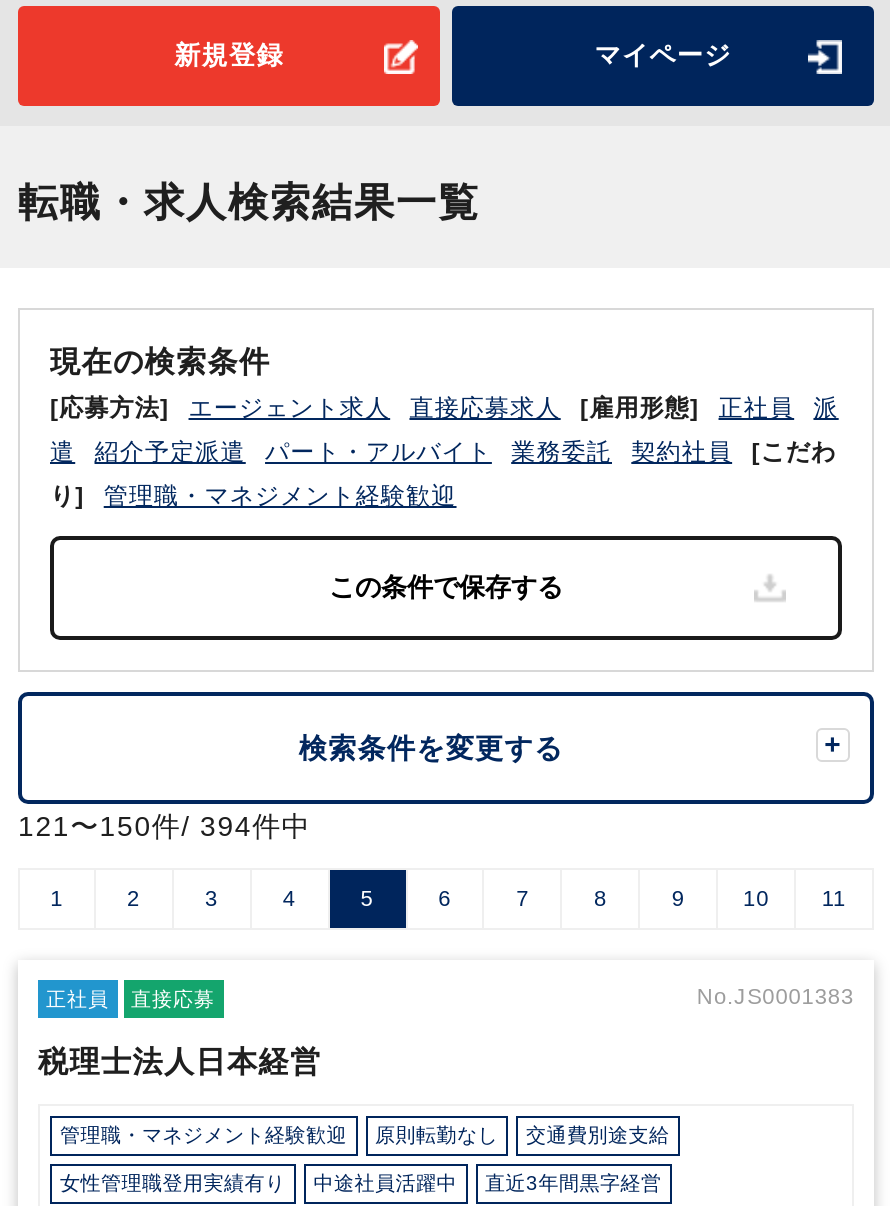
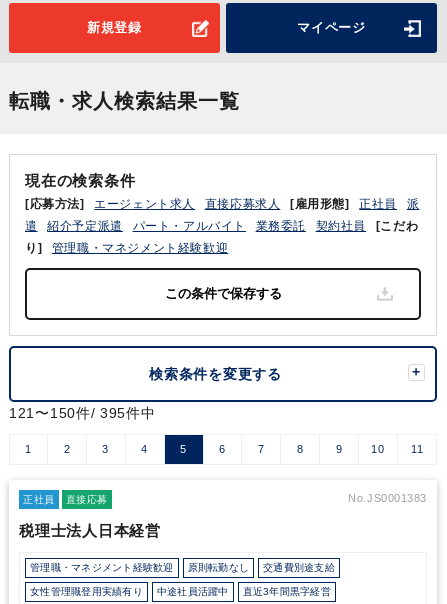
[18,810,311,842] 121〜150件/ 394件中 -> [9,405,155,421] 121〜150件/ 395件中

